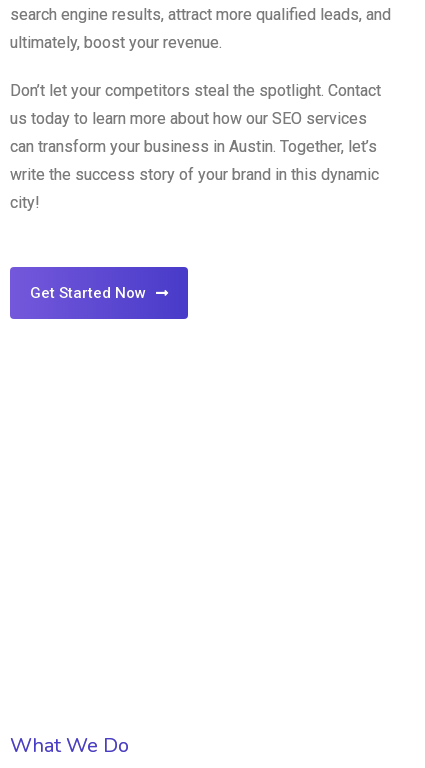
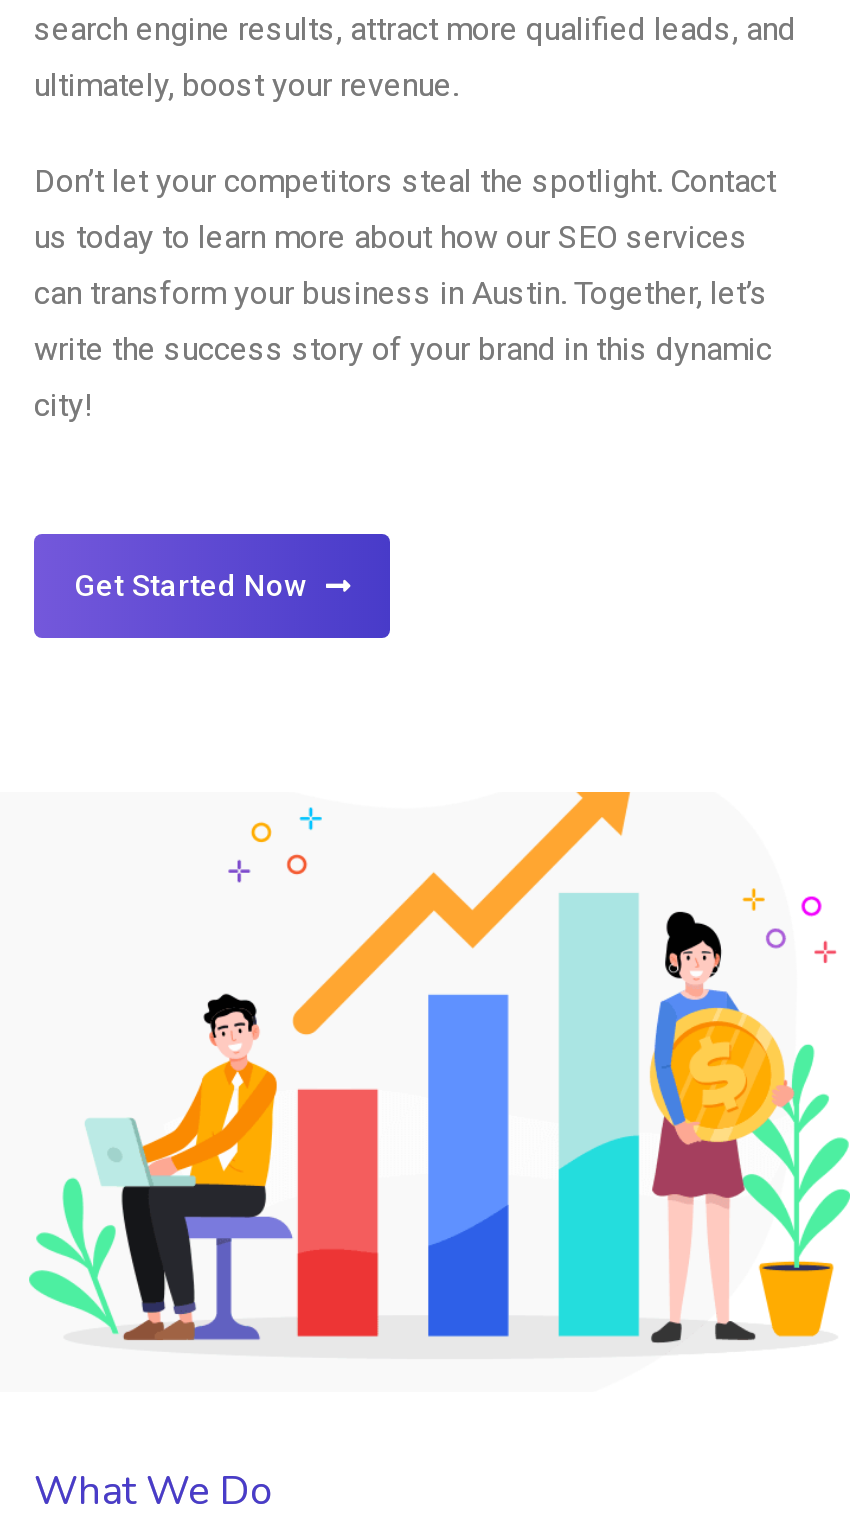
none -> [28,790,852,1346] [image]

